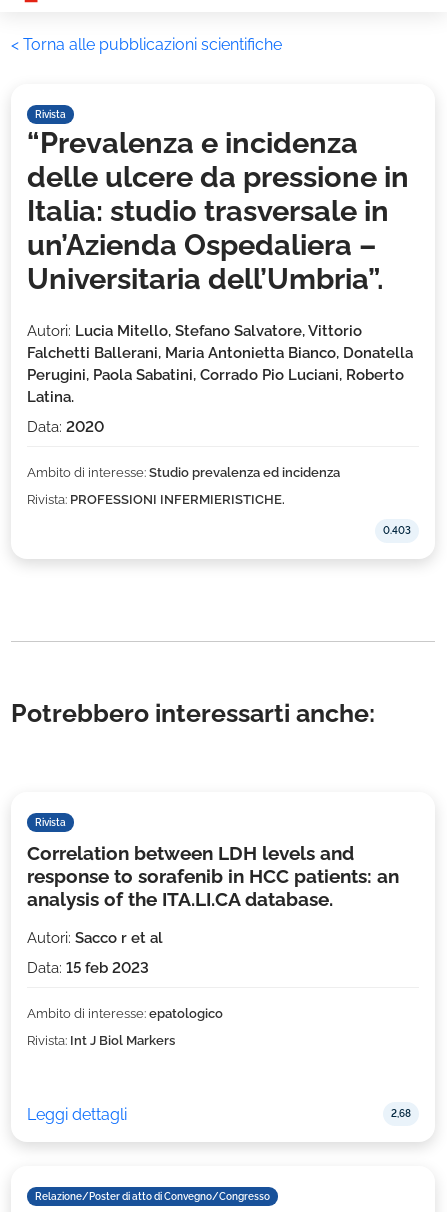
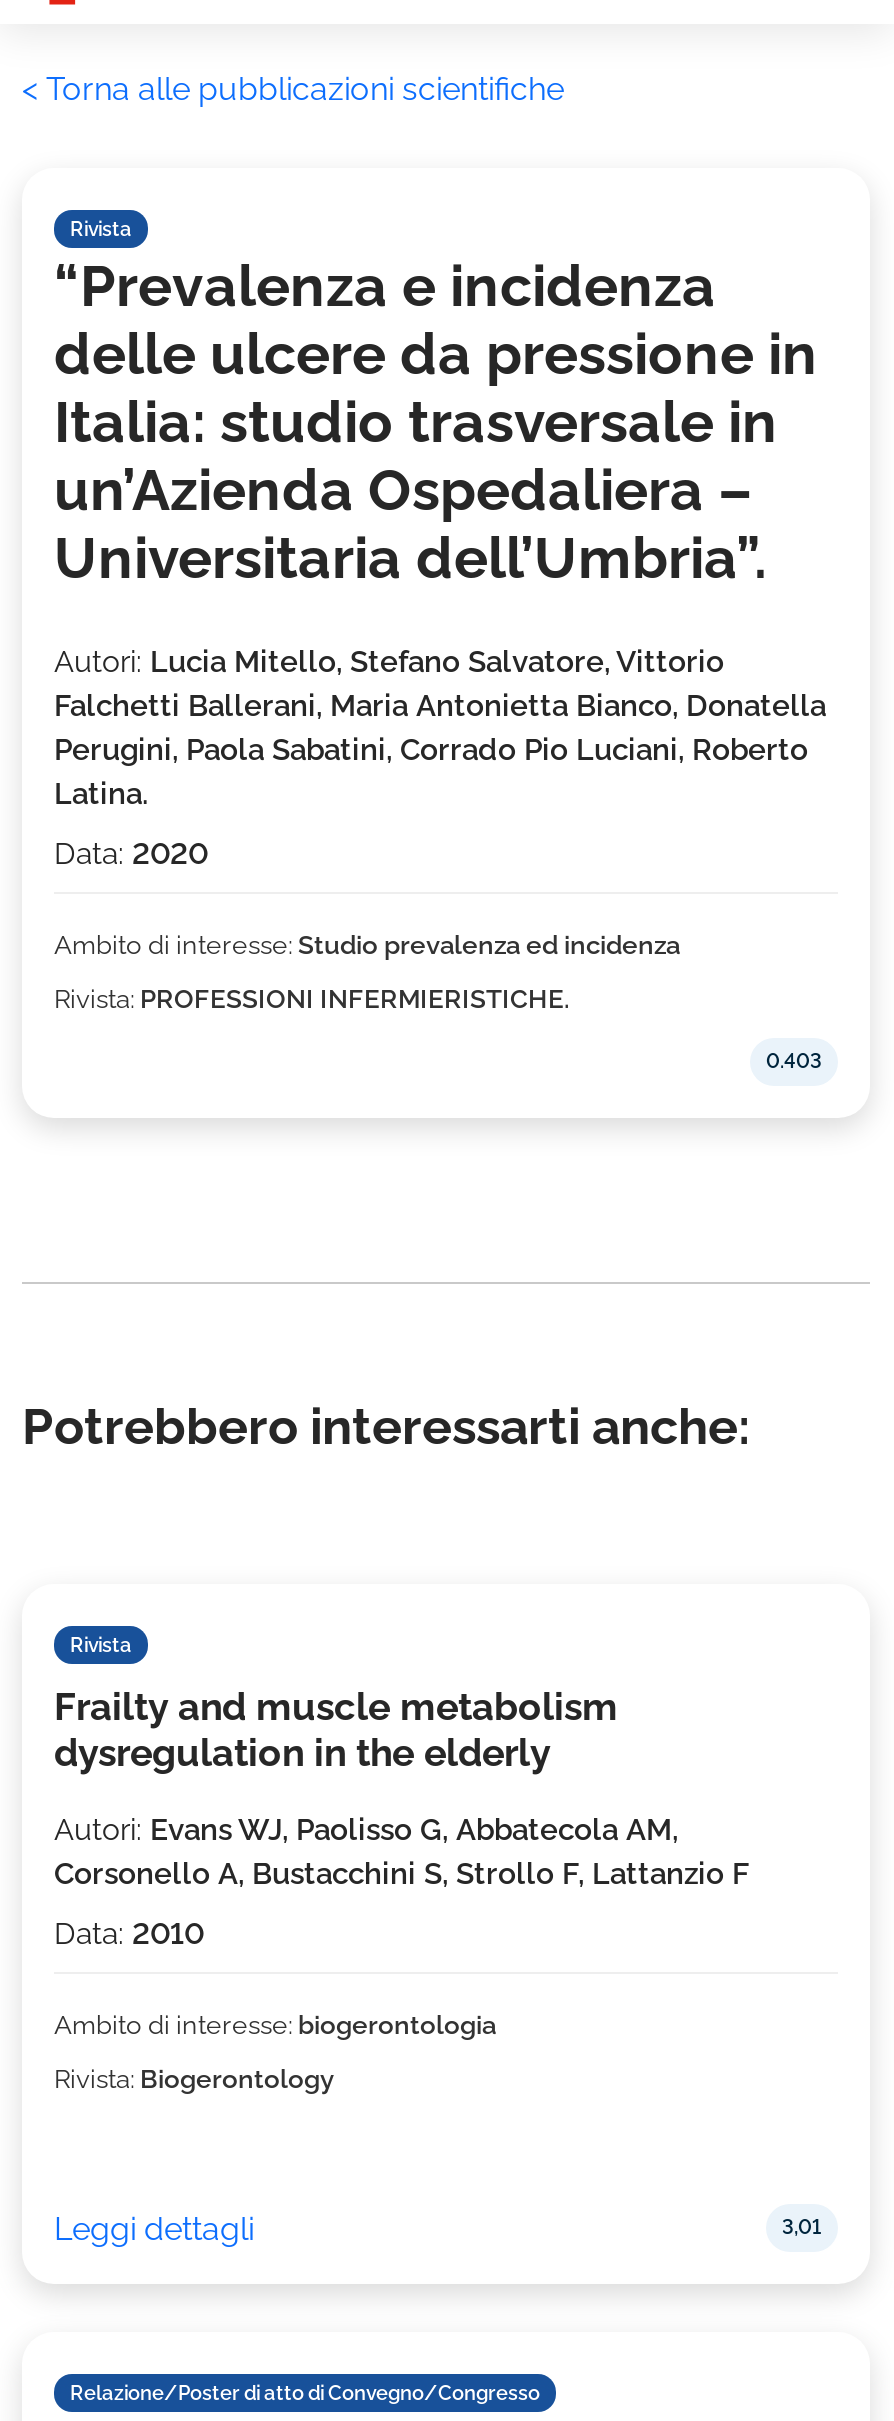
[27,842,399,910] Correlation between LDH levels and | response to sorafenib in HCC patients: an | analysis of the ITA.LI.CA database. -> [54,1684,618,1774] Frailty and muscle metabolism | dysregulation in the elderly
[27,929,163,947] Autori: Sacco r et al -> [54,1812,750,1892] Autori: Evans WJ, Paolisso G, Abbatecola AM, | Corsonello A, Bustacchini S, Strollo F, Lattanzio F
[27,959,149,977] Data: 15 feb 2023 -> [54,1916,204,1952] Data: 2010
[27,1006,223,1021] Ambito di interesse: epatologico -> [54,2010,496,2040] Ambito di interesse: biogerontologia
[27,1033,175,1048] Rivista: Int J Biol Markers -> [54,2064,334,2094] Rivista: Biogerontology
[391,1108,411,1119] 2,68 -> [782,2216,822,2238] 3,01

